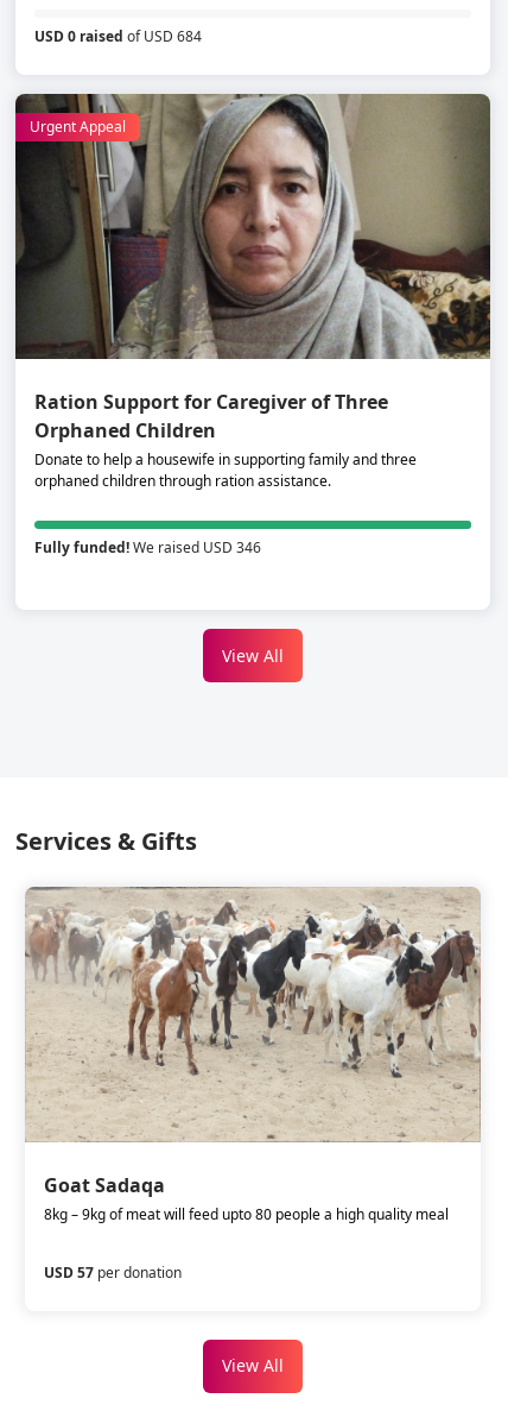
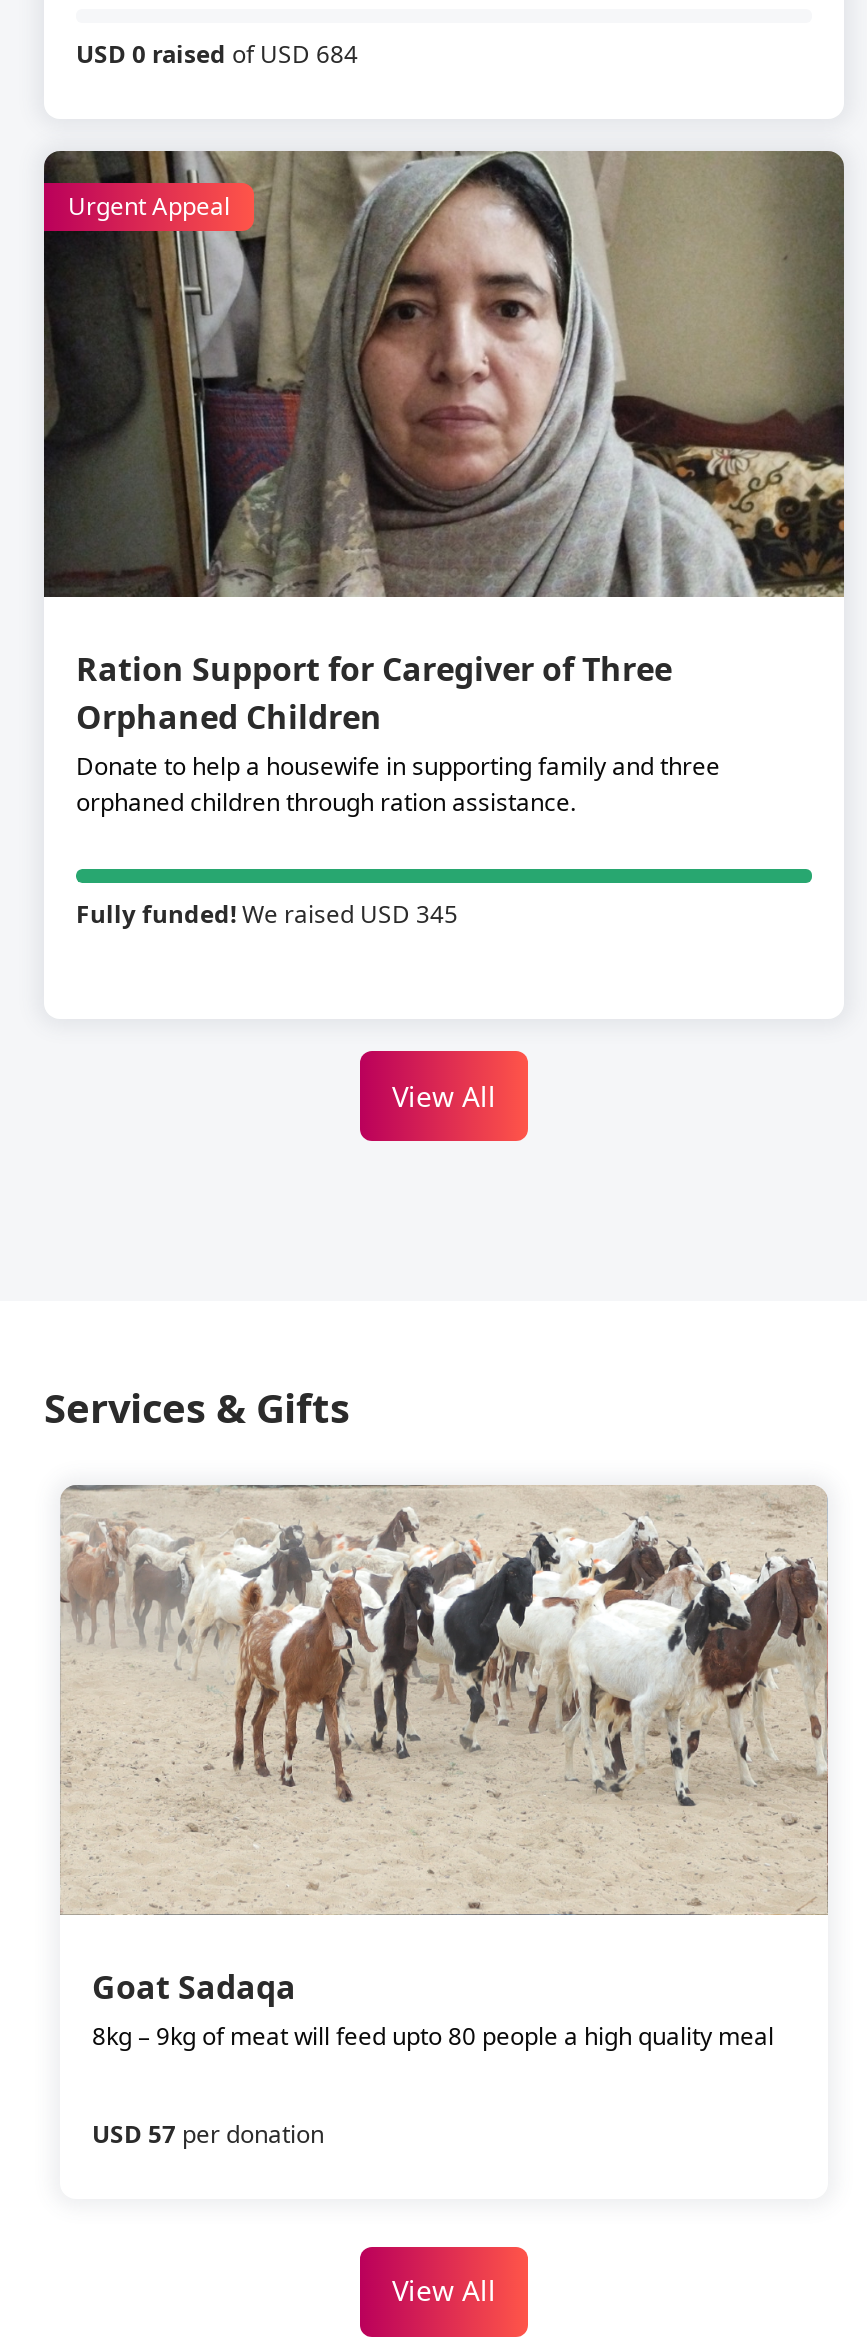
[34,538,261,558] Fully funded! We raised USD 346 -> [76,898,458,932] Fully funded! We raised USD 345

